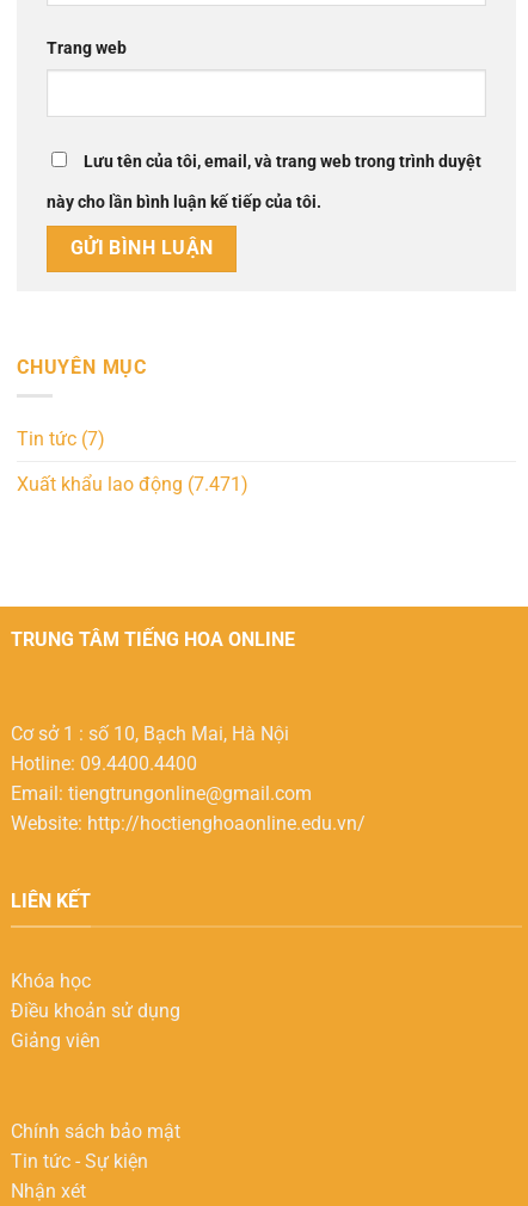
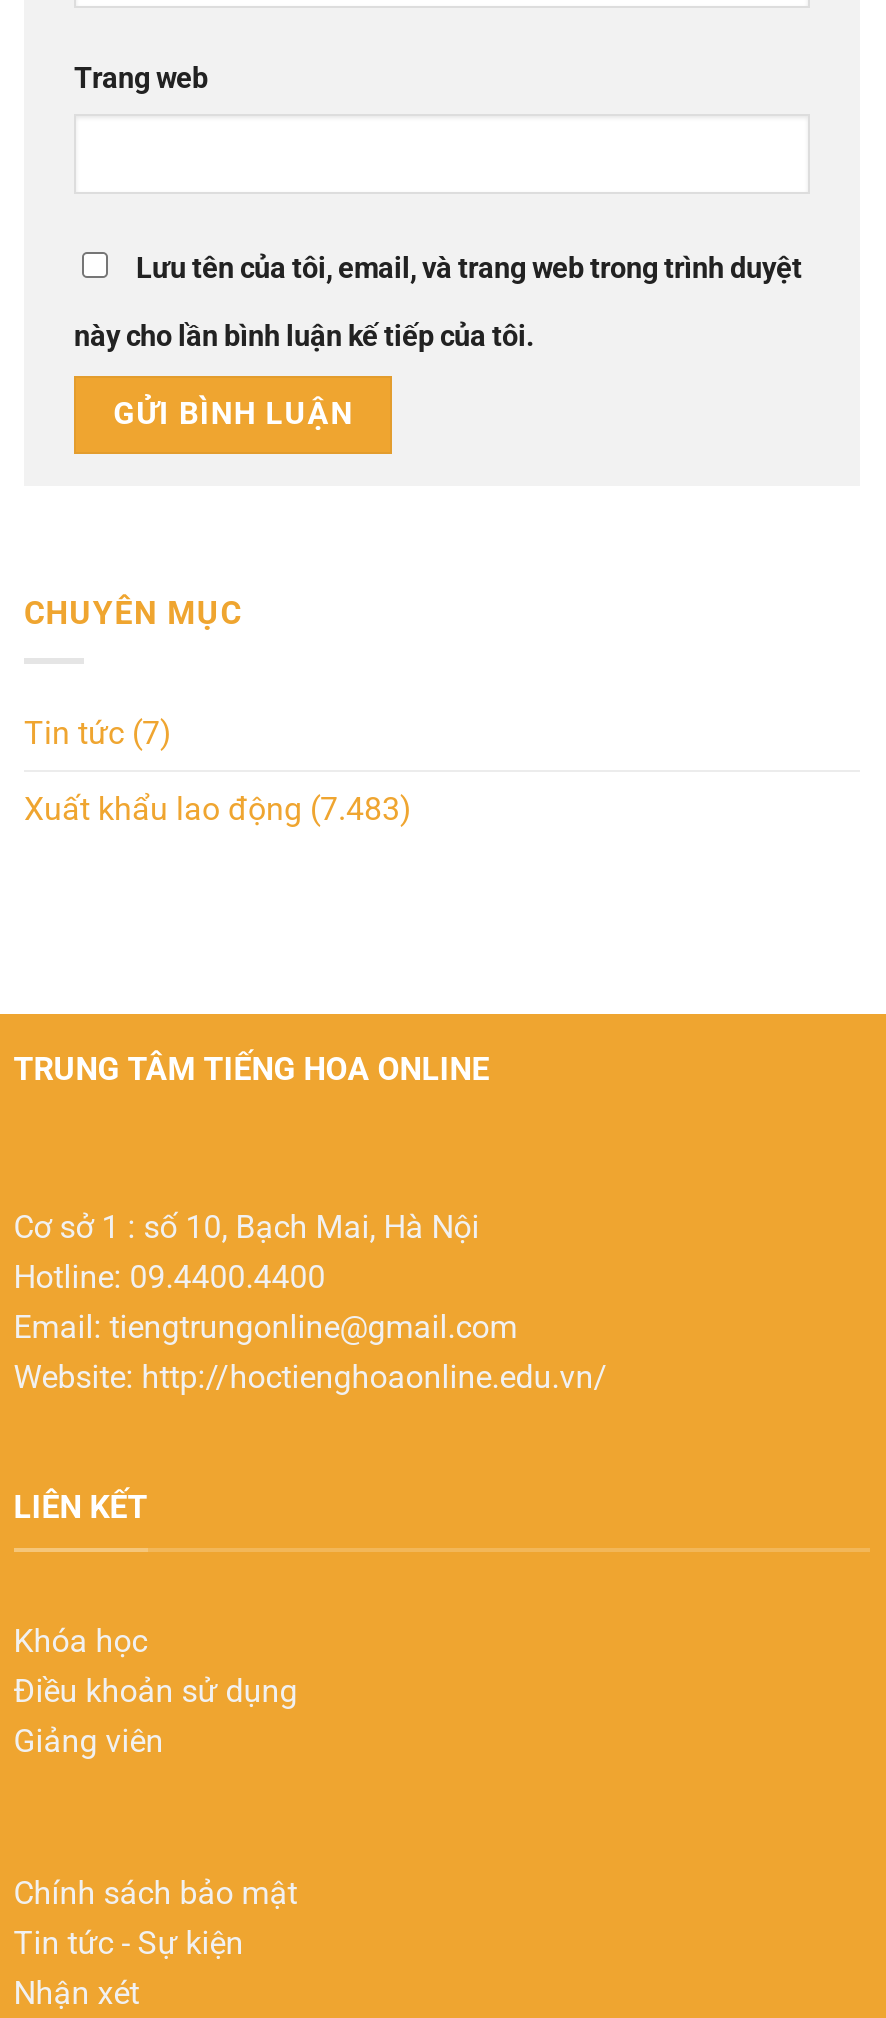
[17,473,248,496] Xuất khẩu lao động (7.471) -> [24,790,412,828] Xuất khẩu lao động (7.483)

